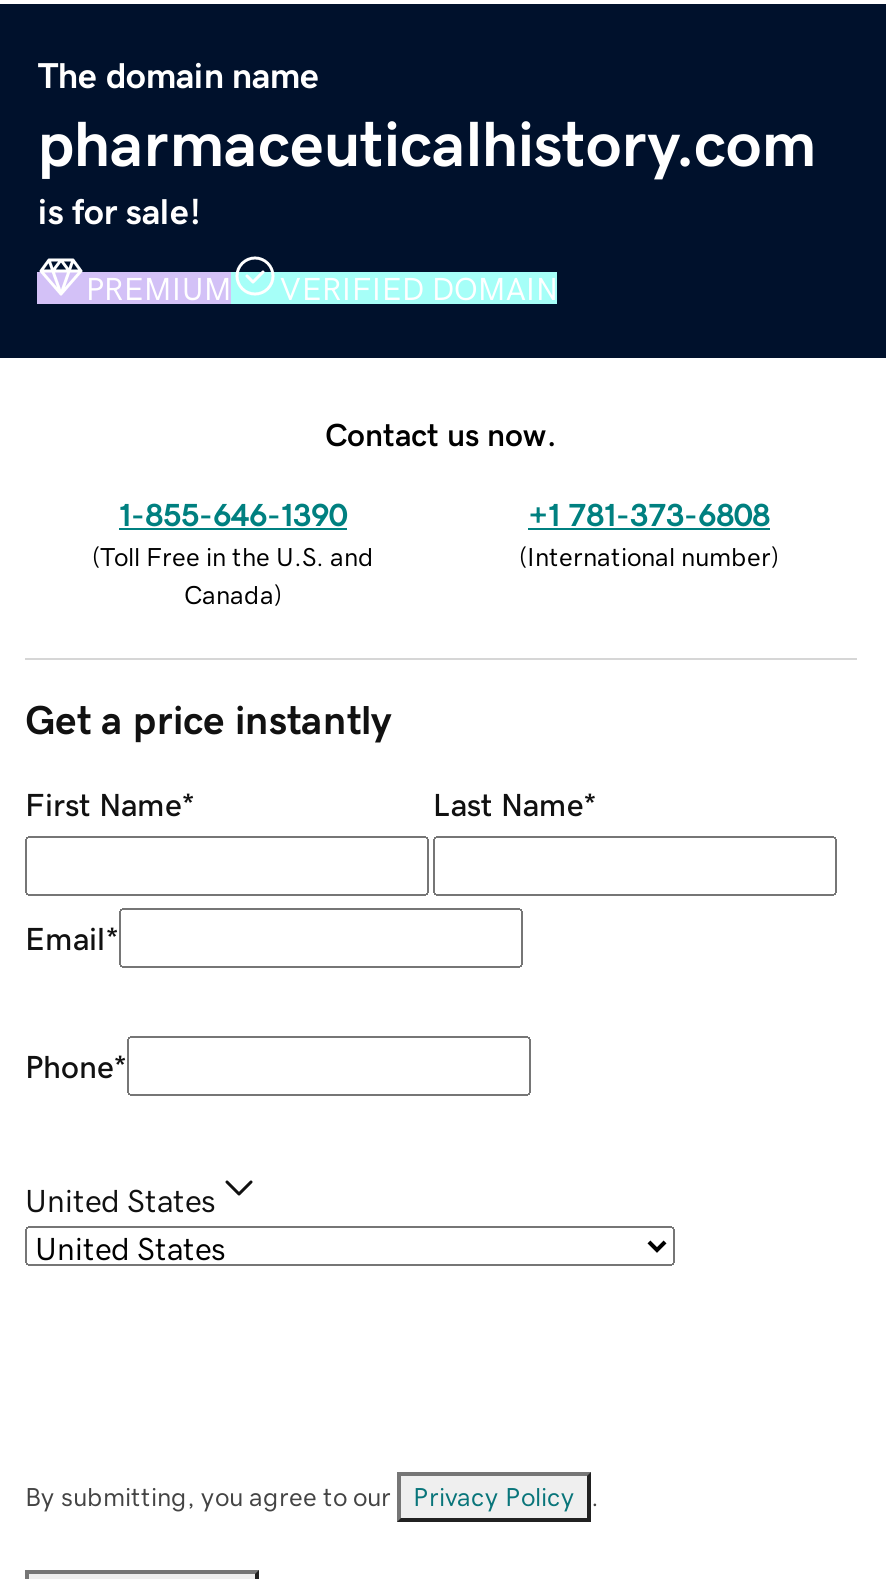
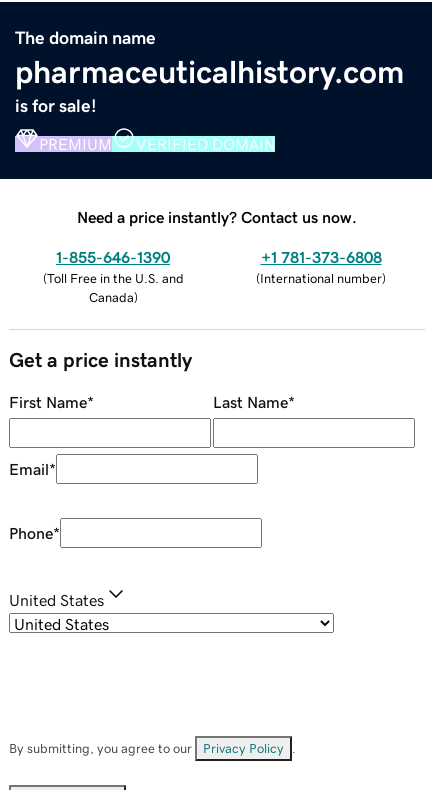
[325,417,557,449] Contact us now. -> [77,209,357,225] Need a price instantly? Contact us now.

